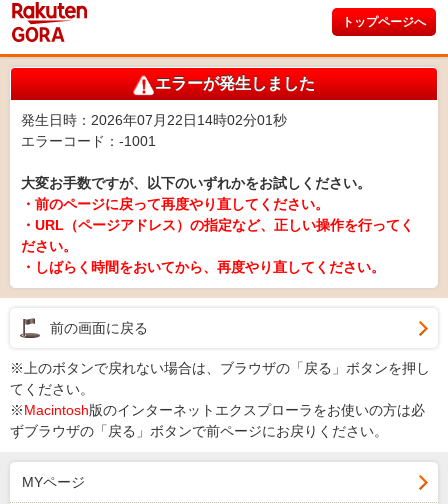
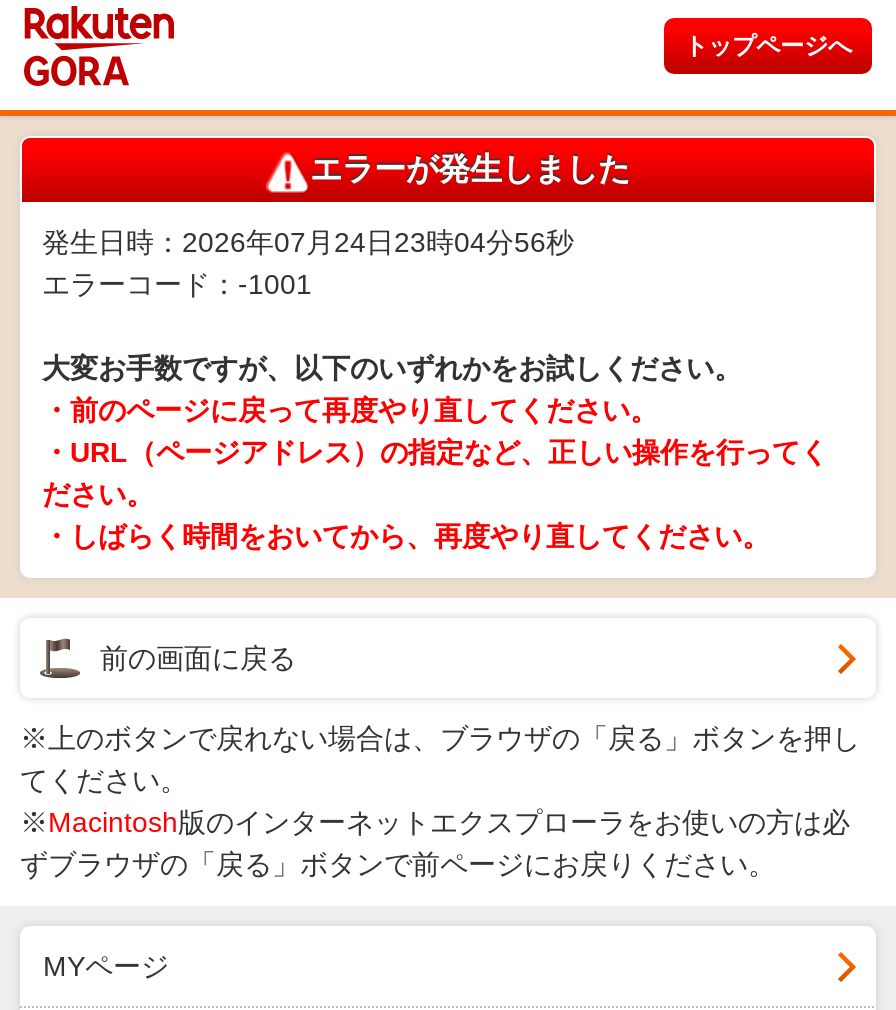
[21,112,287,128] 発生日時：2026年07月22日14時02分01秒 -> [42,226,574,258] 発生日時：2026年07月24日23時04分56秒

